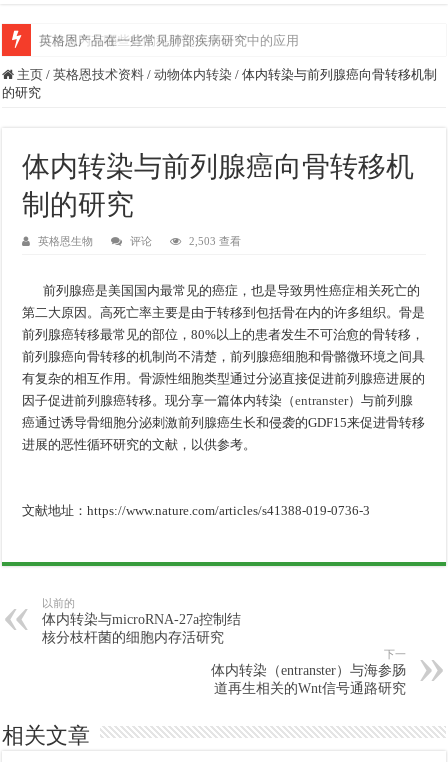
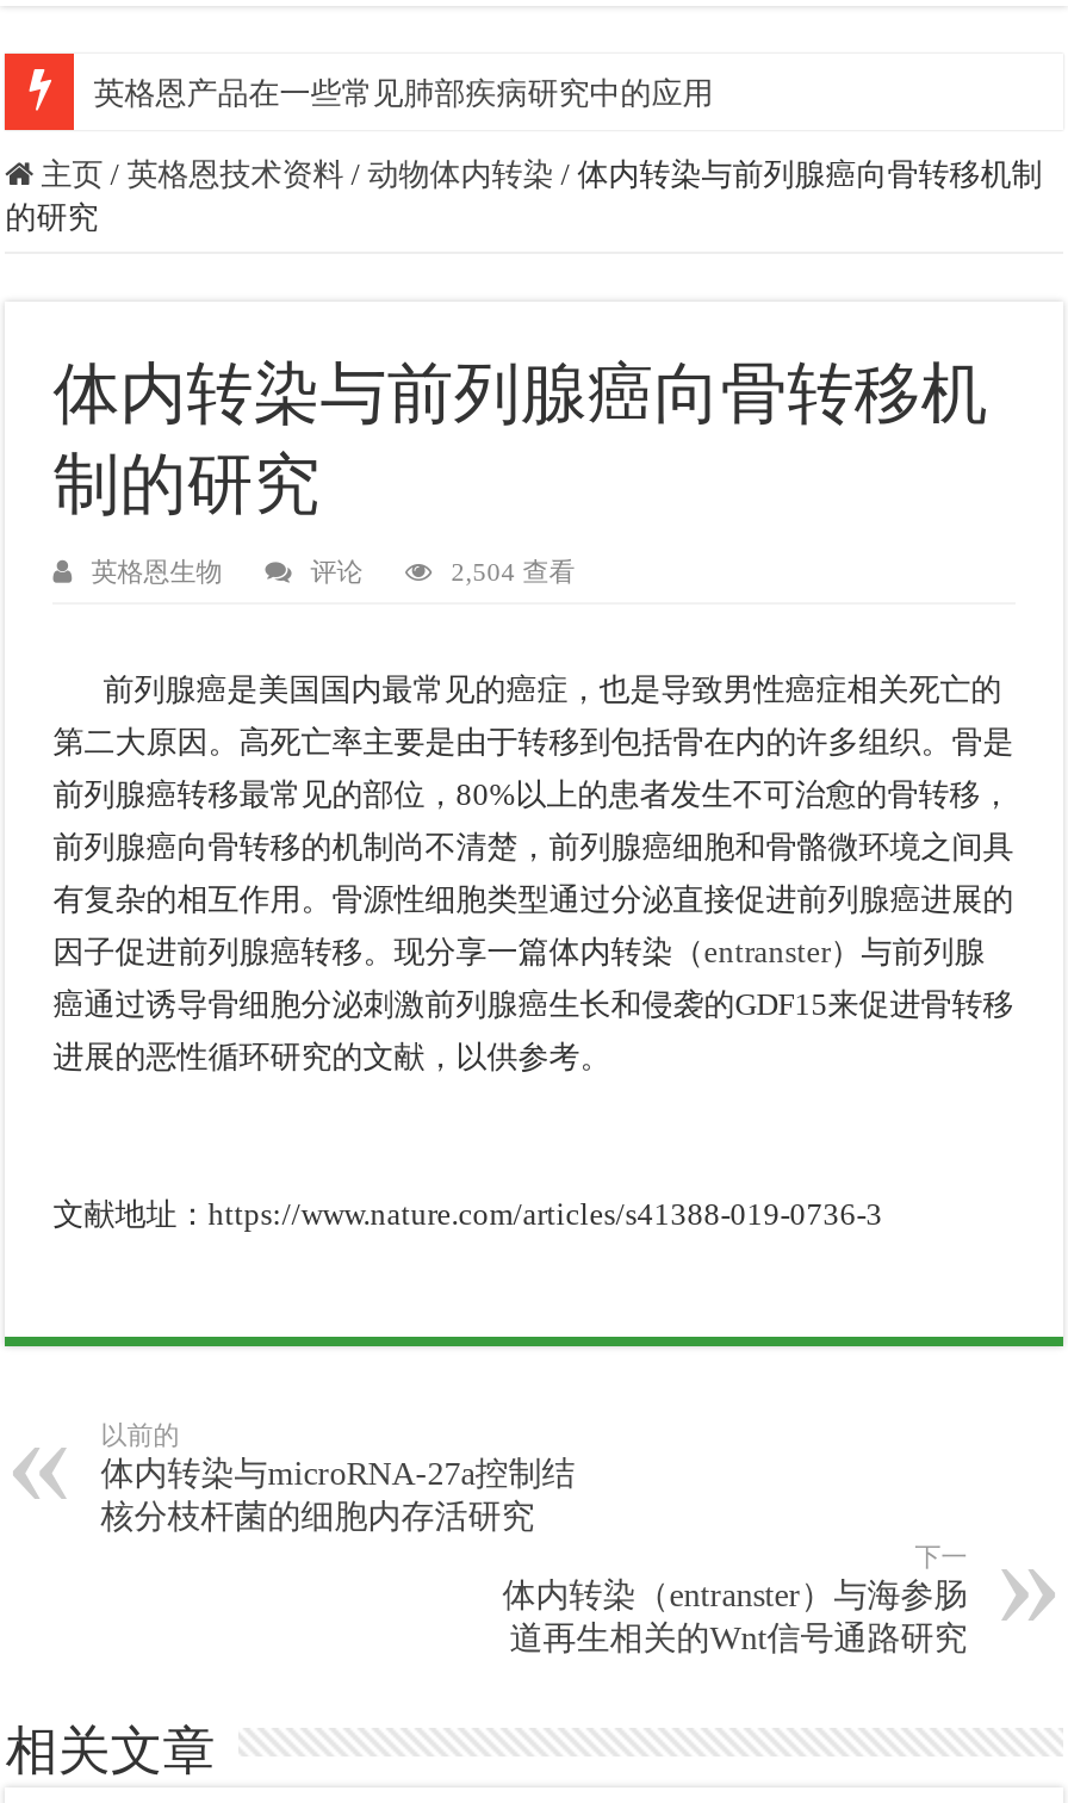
[189,235,241,247] 2,503 查看 -> [451,556,575,585] 2,504 查看

